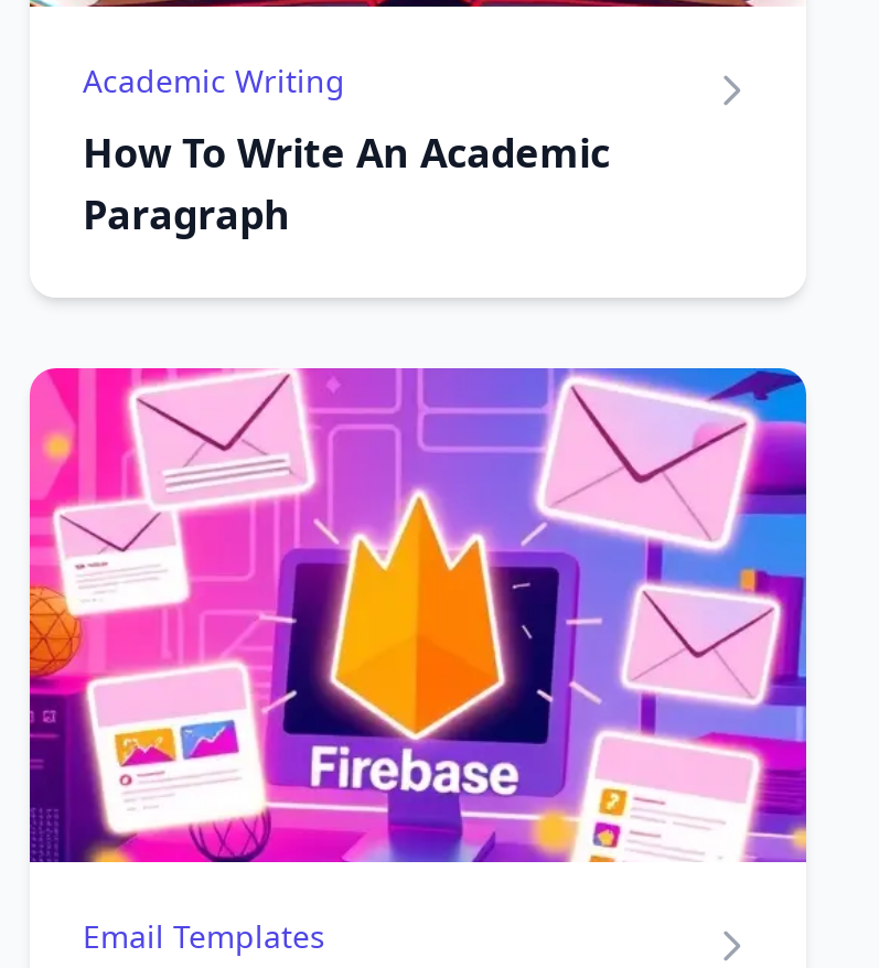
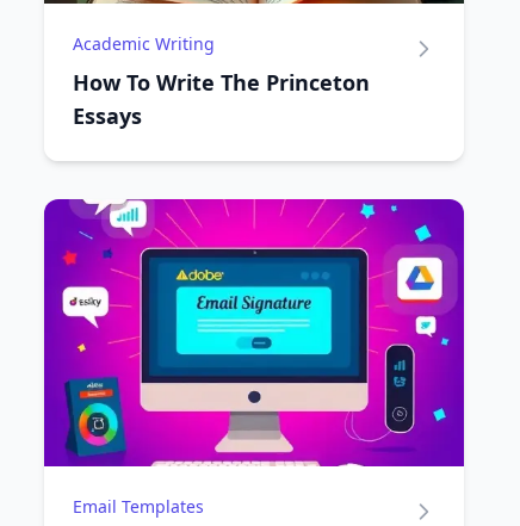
[83,126,610,240] How To Write An Academic | Paragraph -> [73,68,370,130] How To Write The Princeton | Essays
[28,366,808,864] [image] -> [43,198,465,468] [image]

